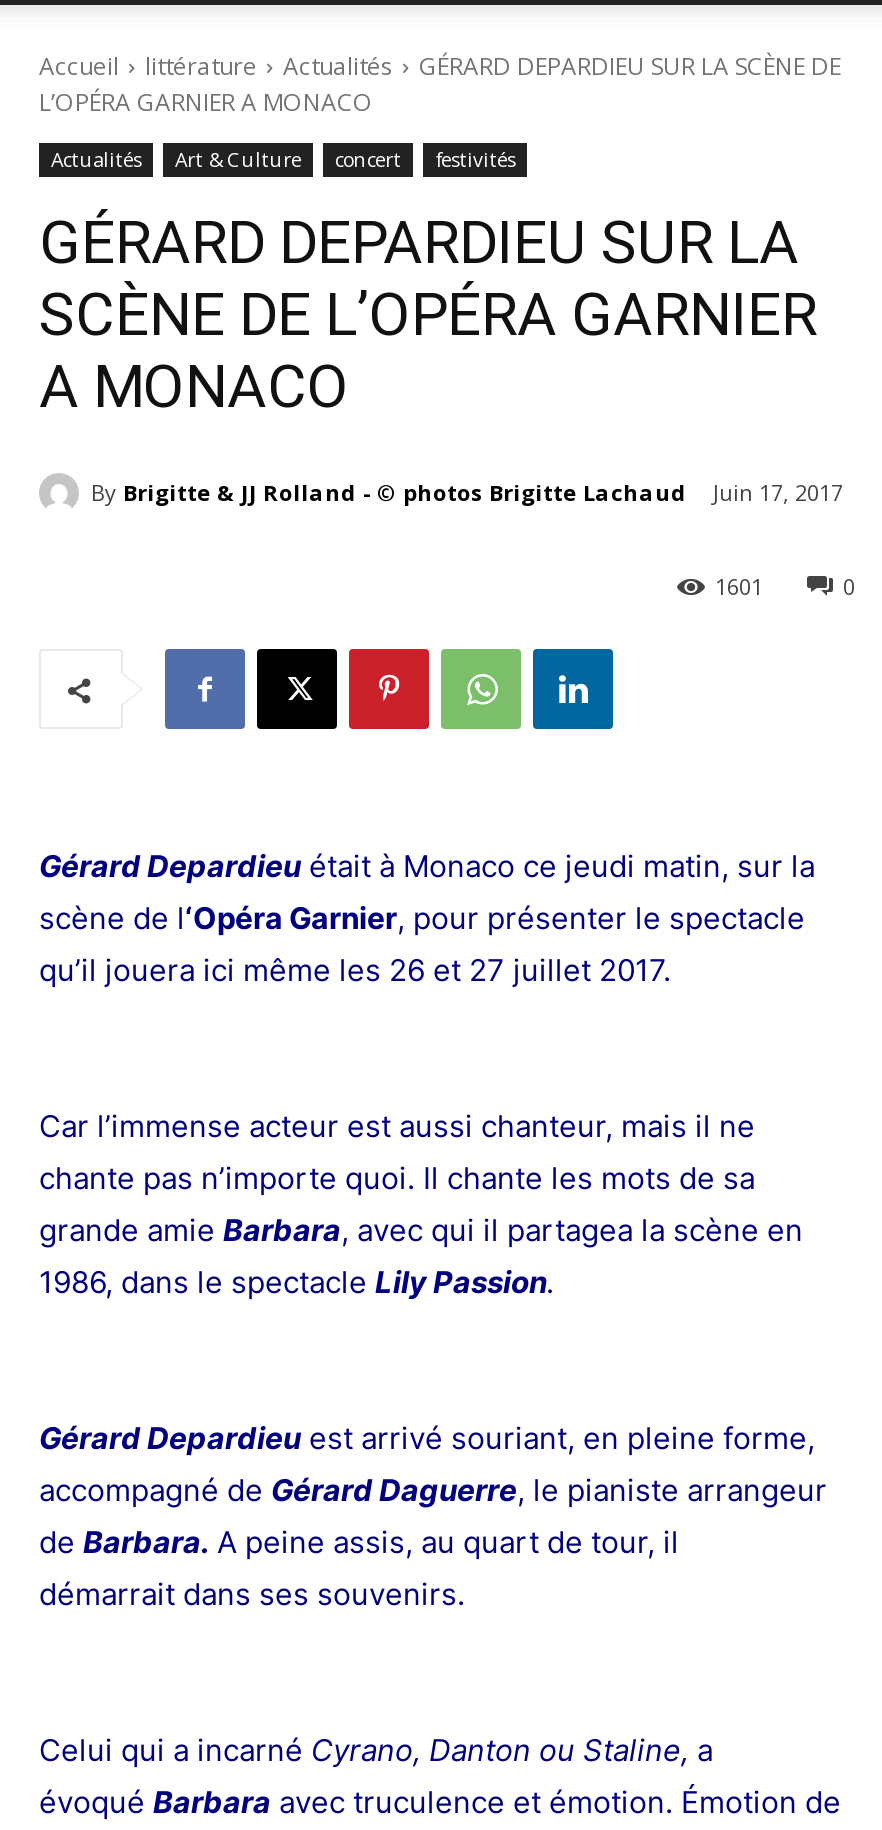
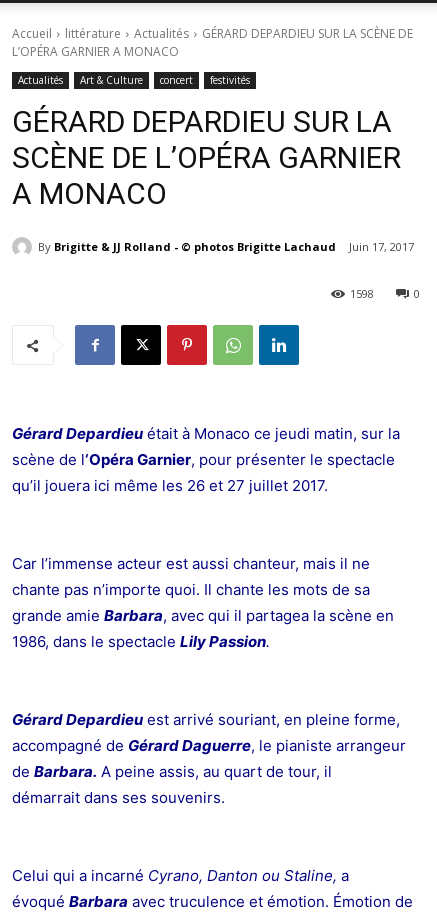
[715,571,763,601] 1601 -> [350,286,374,301] 1598

